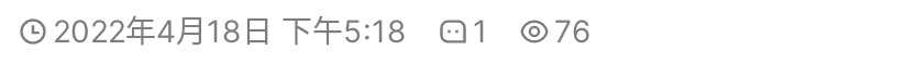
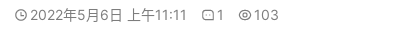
[53,12,407,49] 2022年4月18日 下午5:18 -> [30,6,187,23] 2022年5月6日 上午11:11
[554,12,592,49] 76 -> [254,6,279,23] 103

